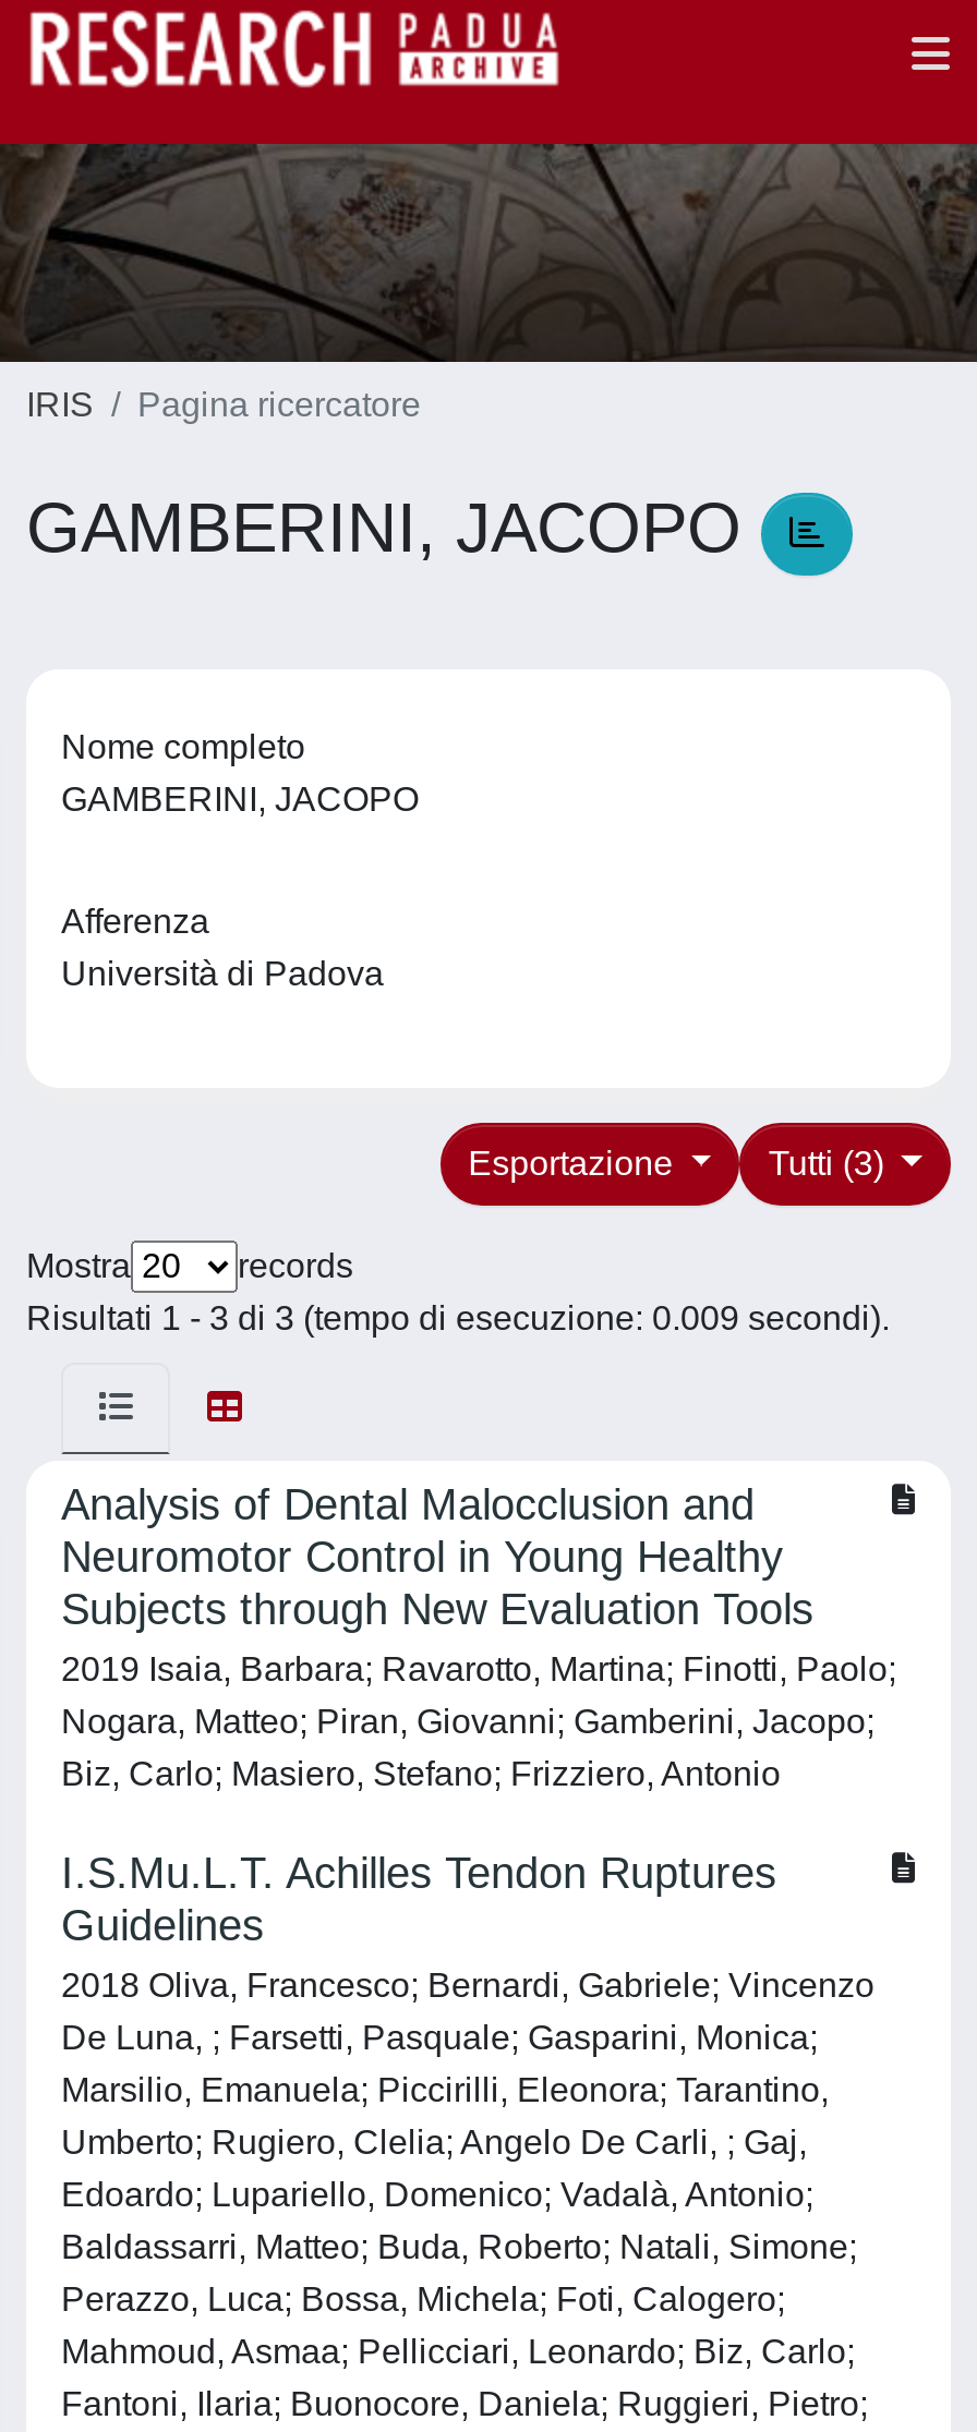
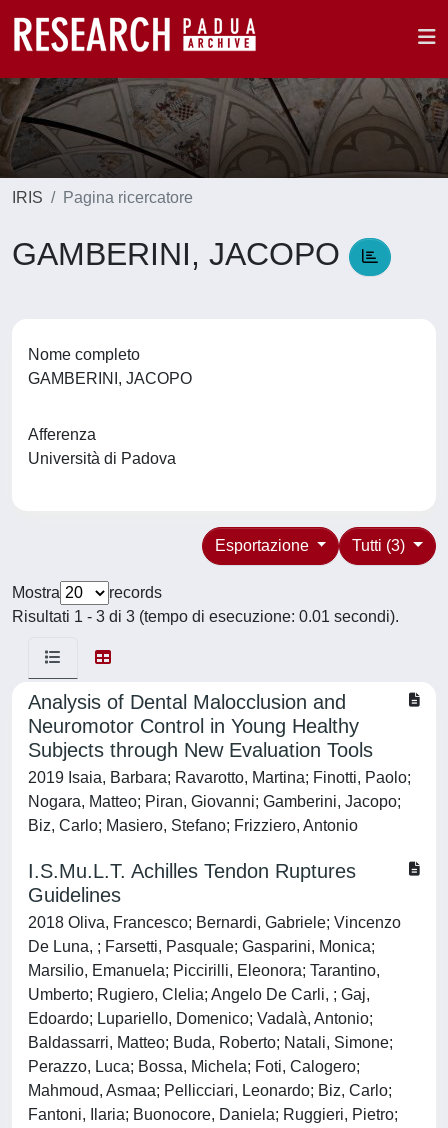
[26,1299,890,1336] Risultati 1 - 3 di 3 (tempo di esecuzione: 0.009 secondi). -> [12,608,399,625] Risultati 1 - 3 di 3 (tempo di esecuzione: 0.01 secondi).

